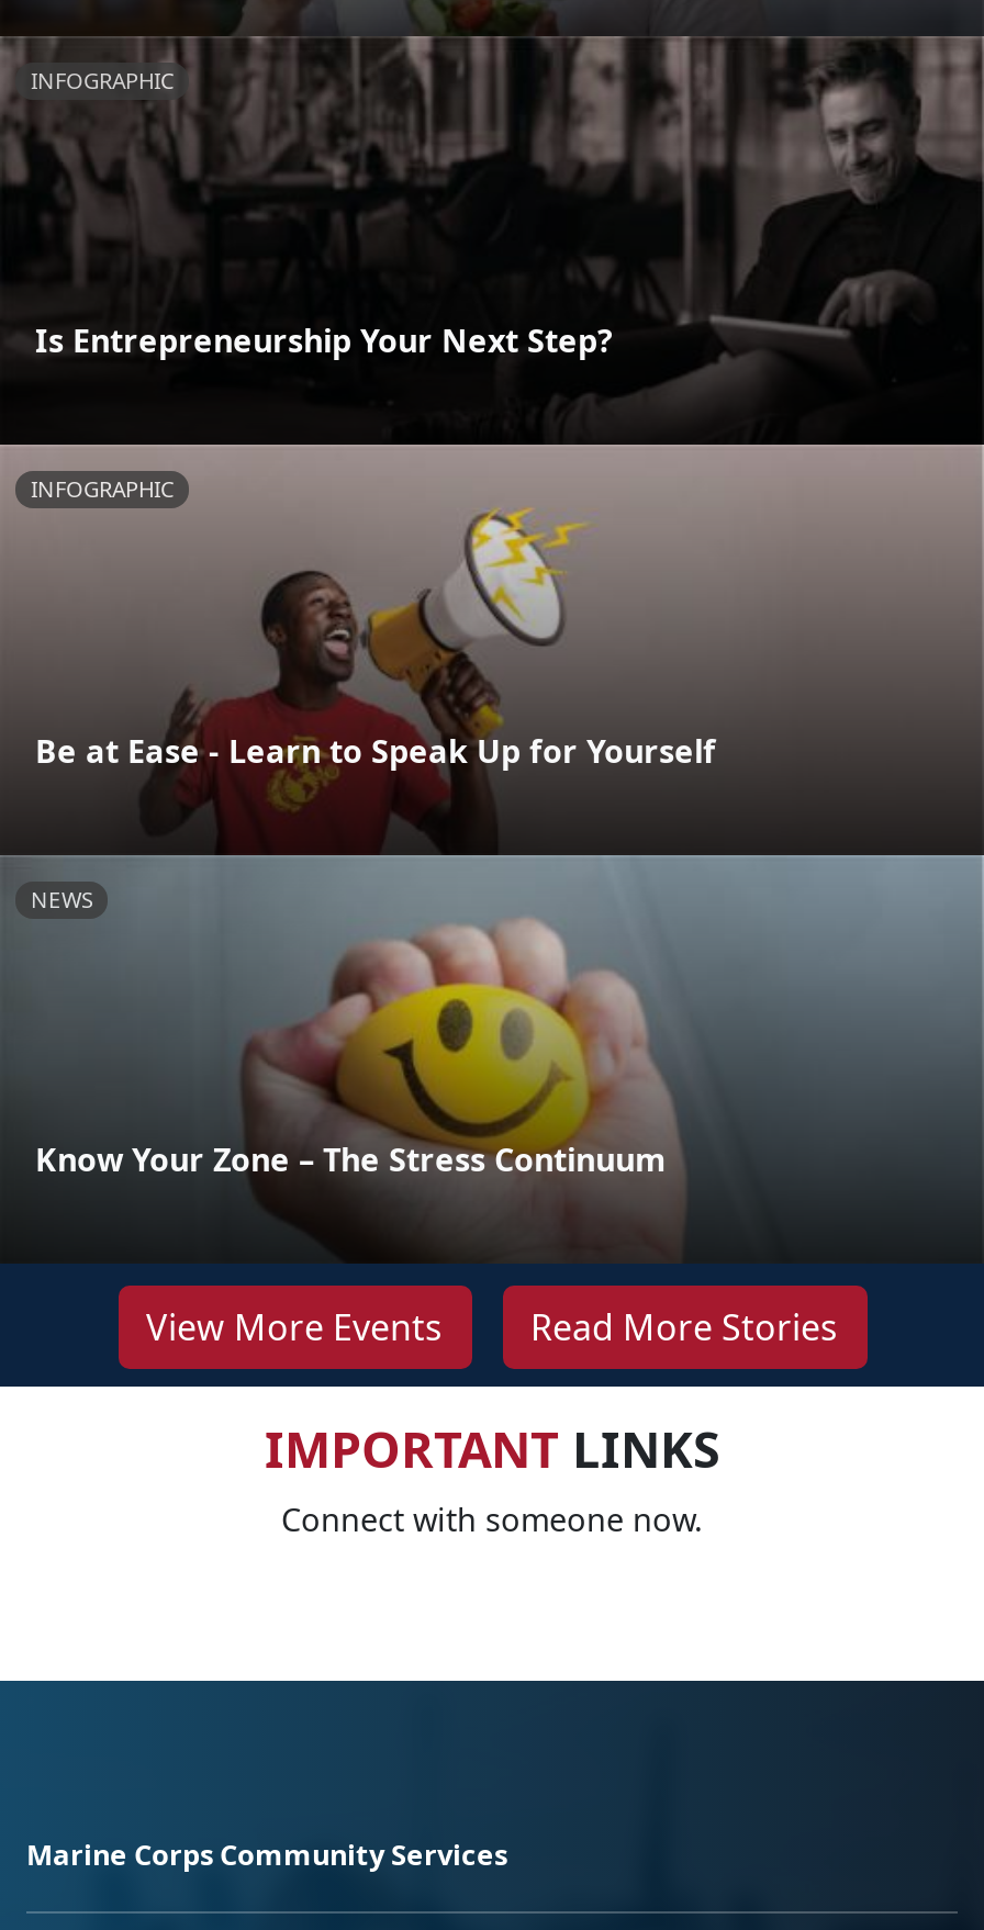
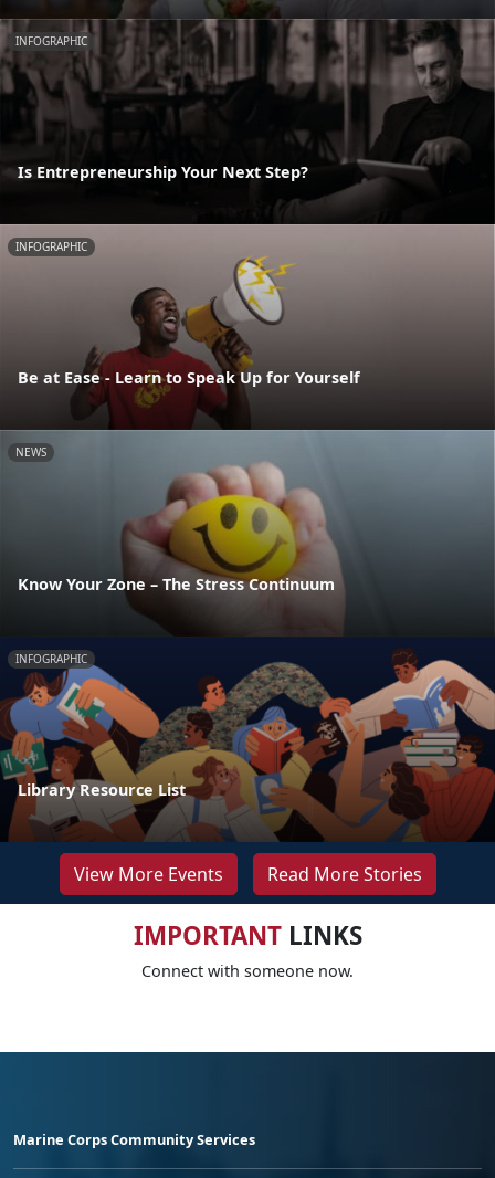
none -> [3,648,492,841] [image] | INFOGRAPHIC
none -> [18,779,186,800] Library Resource List

